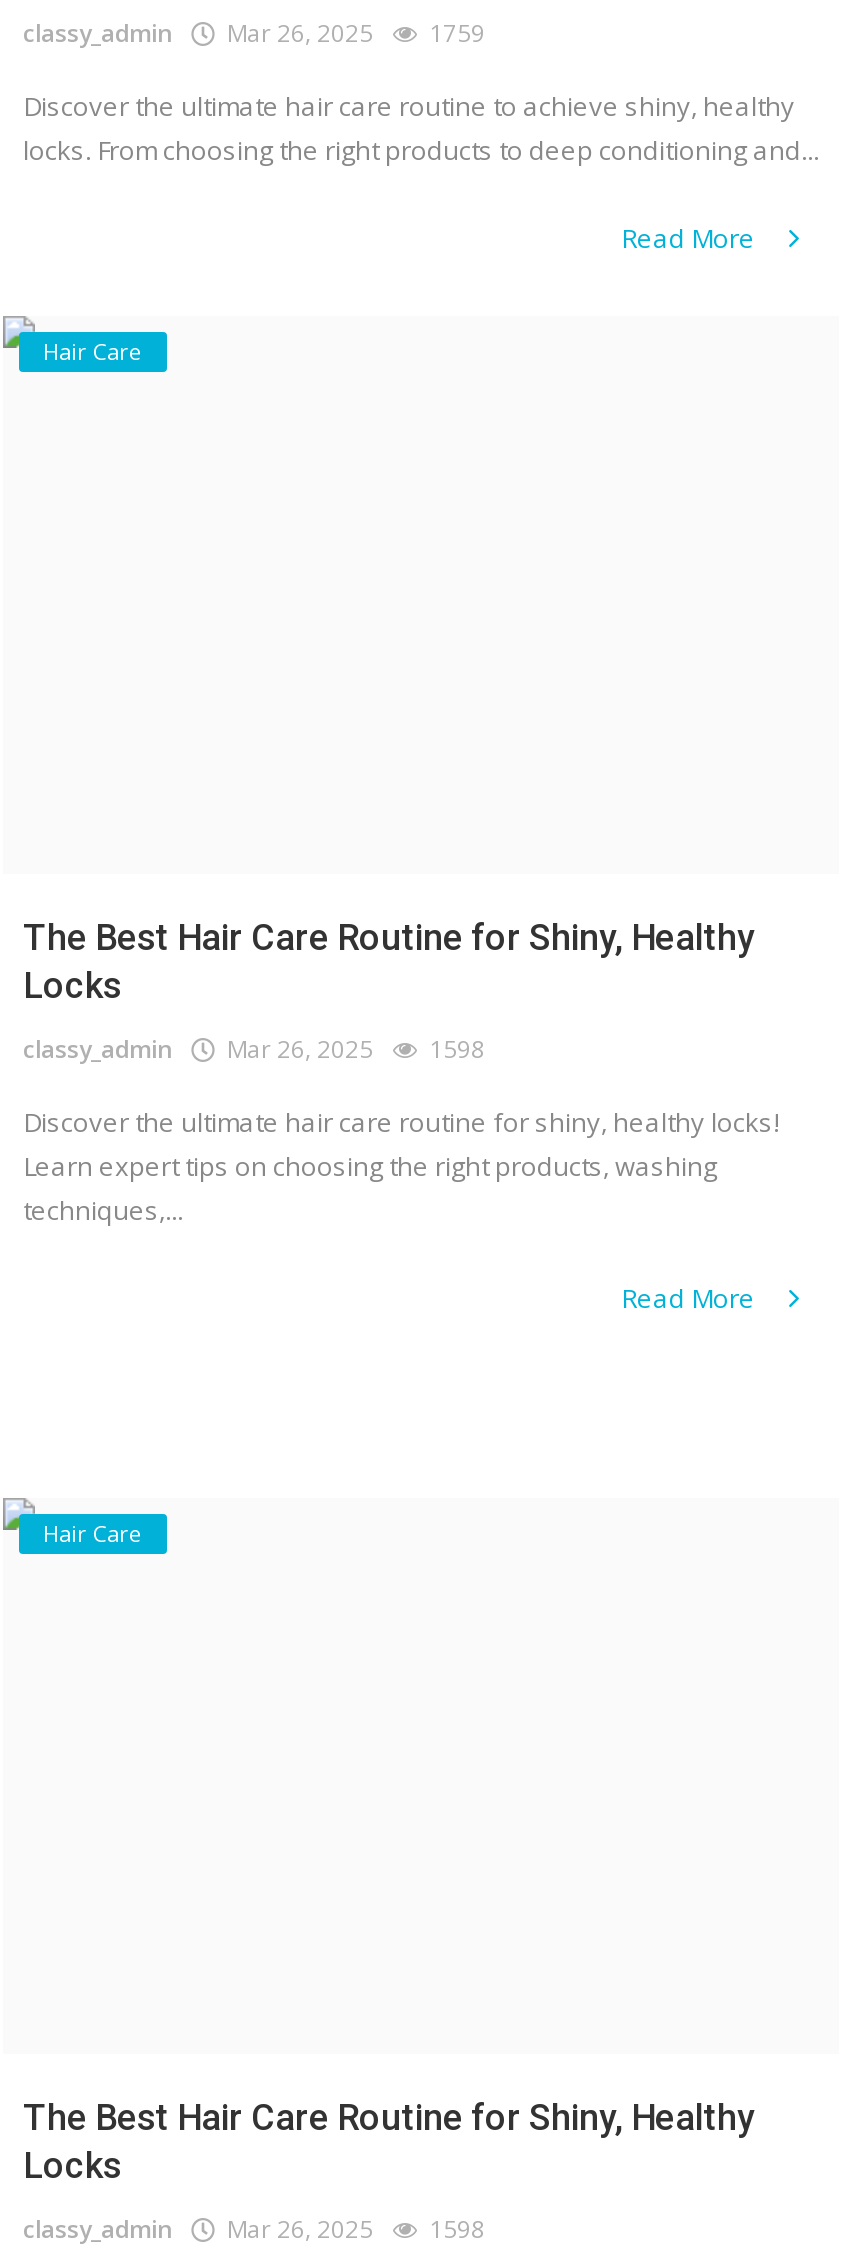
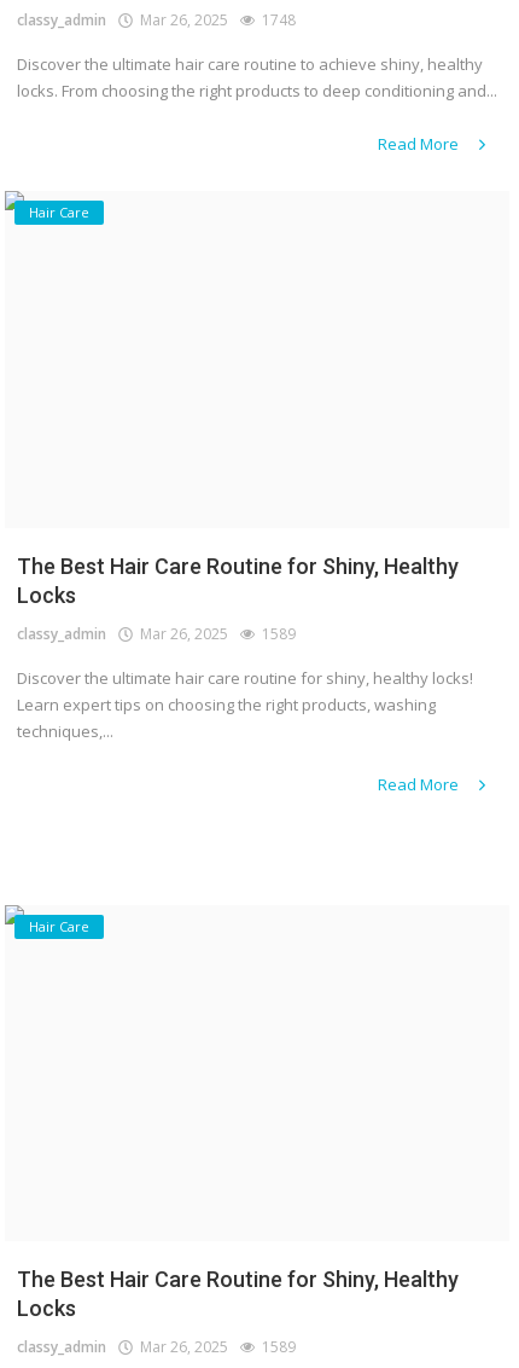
[23,17,485,51] classy_admin Mar 26, 2025 1759 -> [17,10,296,31] classy_admin Mar 26, 2025 1748
[23,1032,485,1066] classy_admin Mar 26, 2025 1598 -> [17,623,296,644] classy_admin Mar 26, 2025 1589
[23,2213,485,2247] classy_admin Mar 26, 2025 1598 -> [17,1337,296,1357] classy_admin Mar 26, 2025 1589

